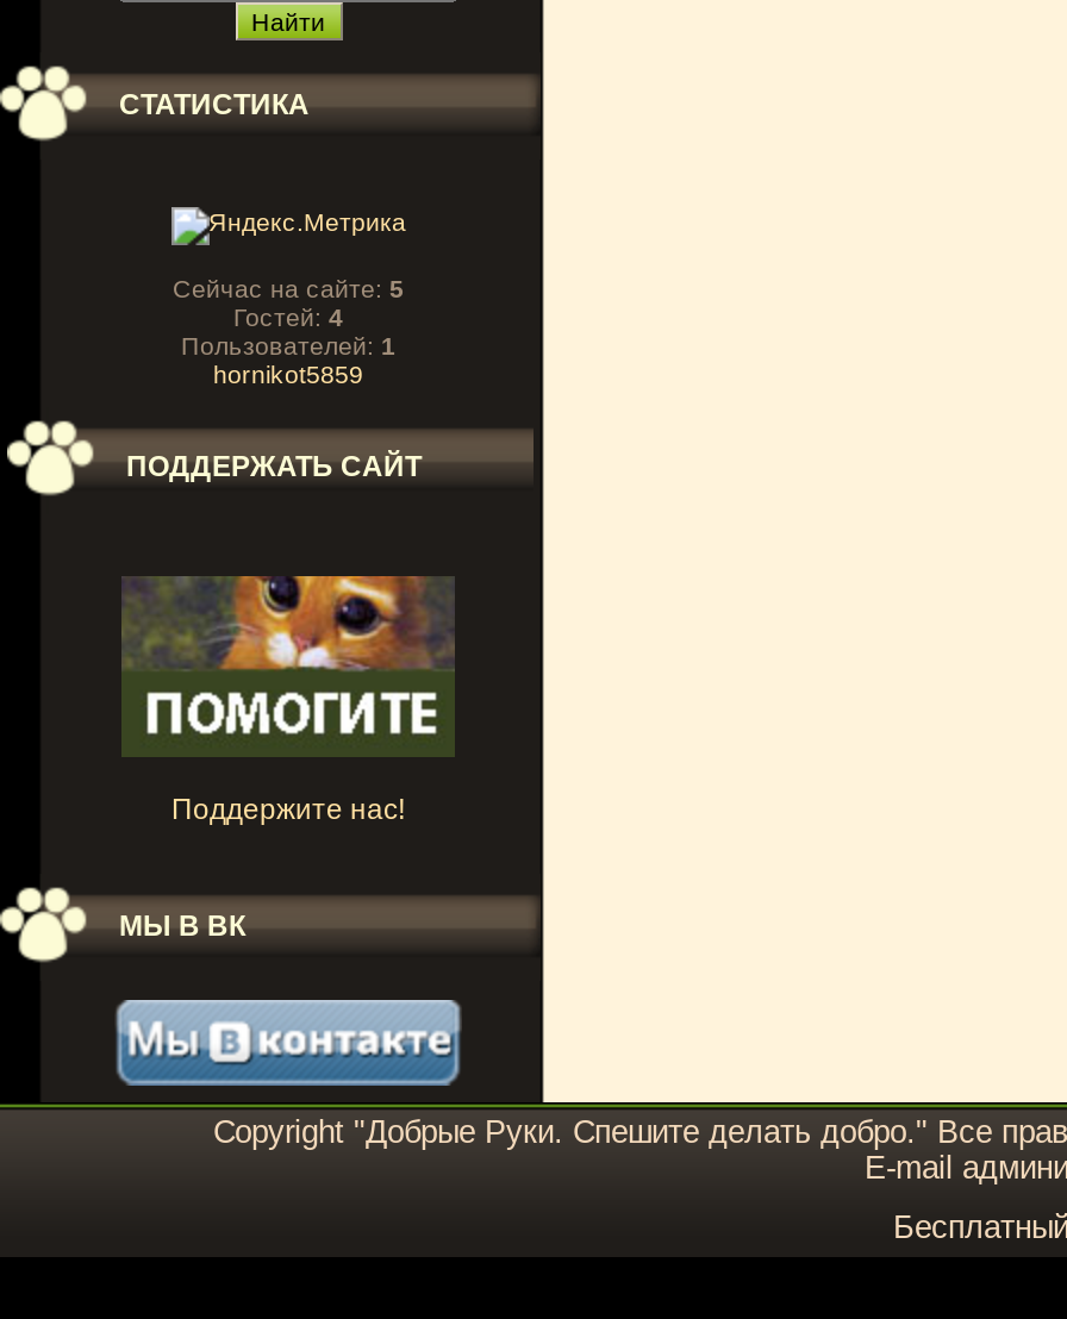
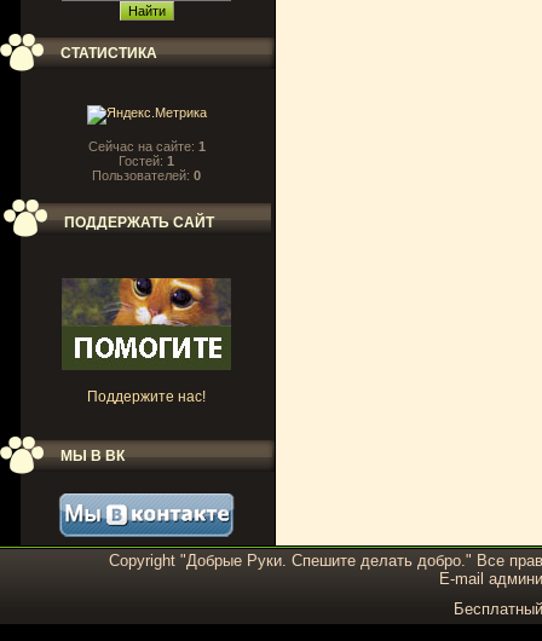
[173,274,404,388] Сейчас на сайте: 5 | Гостей: 4 | Пользователей: 1 | hornikot5859 -> [88,139,205,183] Сейчас на сайте: 1 | Гостей: 1 | Пользователей: 0

